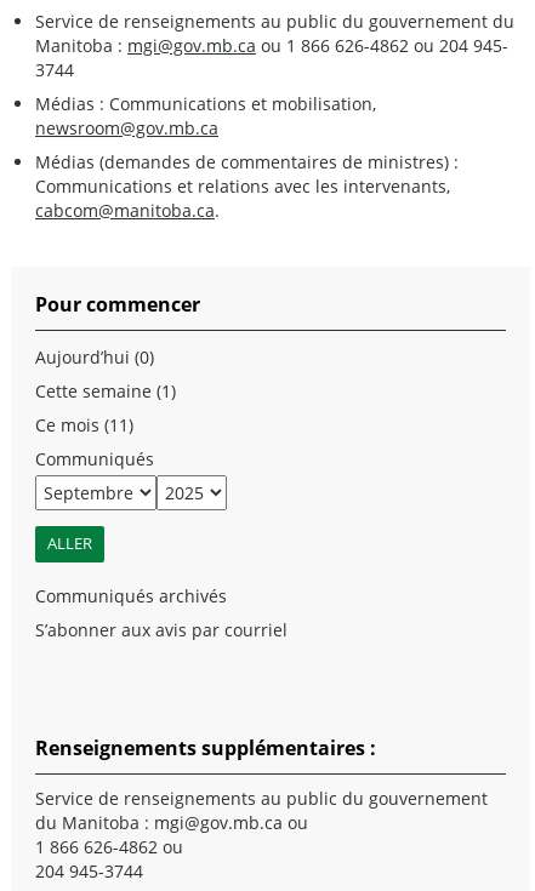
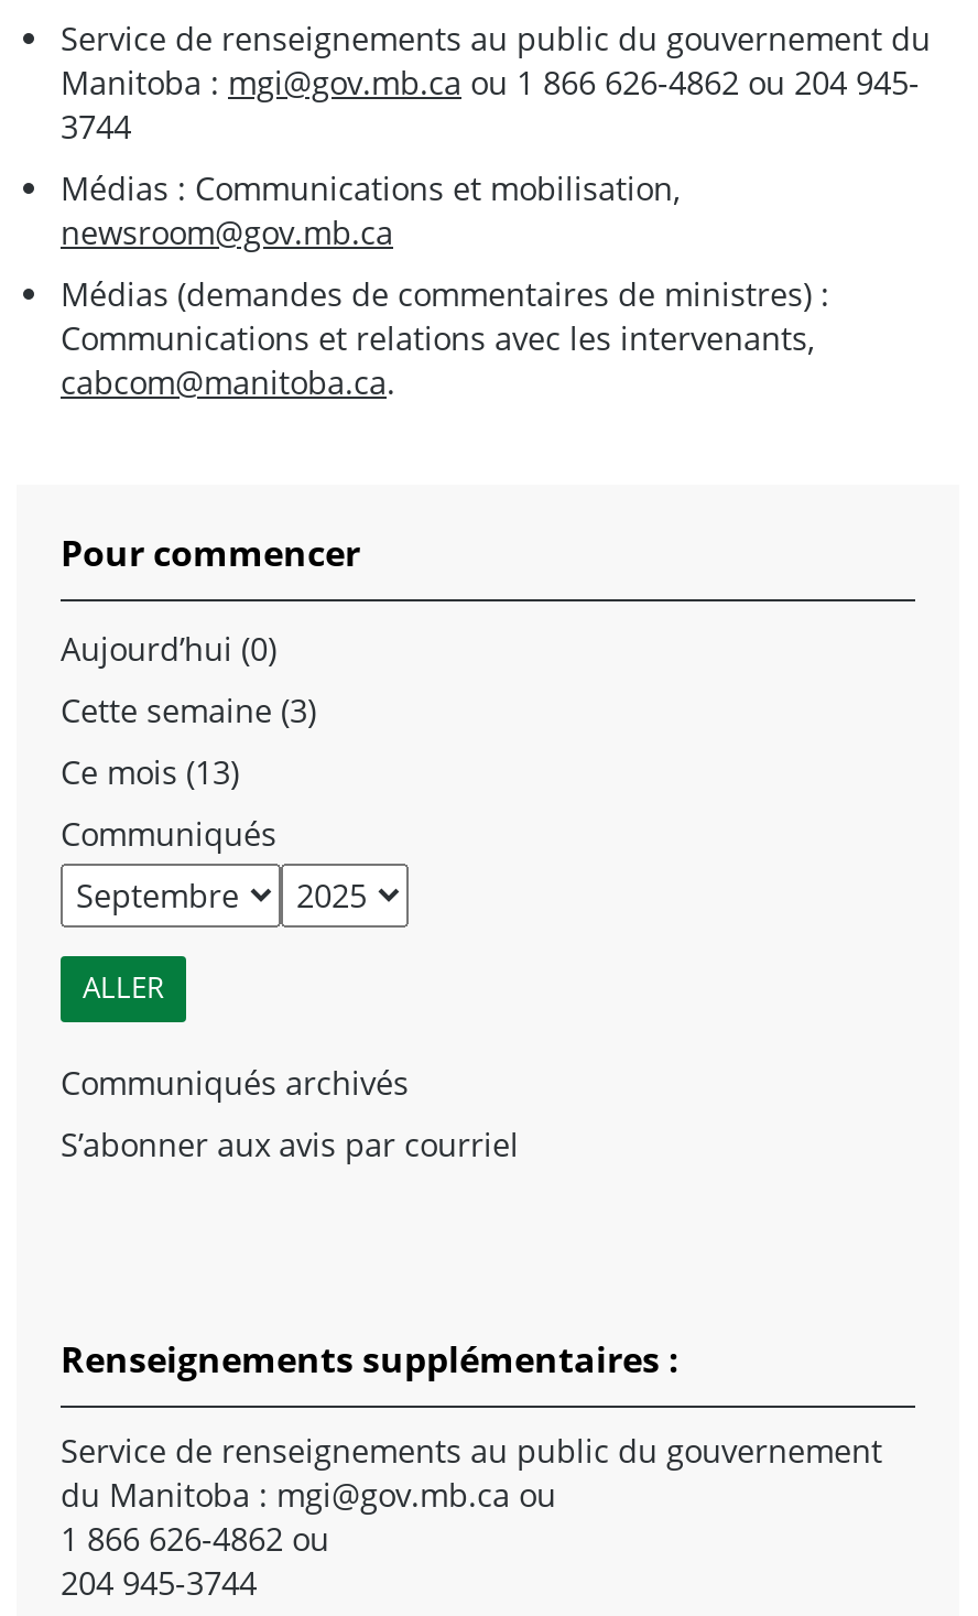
[35,379,176,402] Cette semaine (1) -> [61,689,316,731] Cette semaine (3)
[35,413,133,436] Ce mois (11) -> [61,751,239,793] Ce mois (13)

